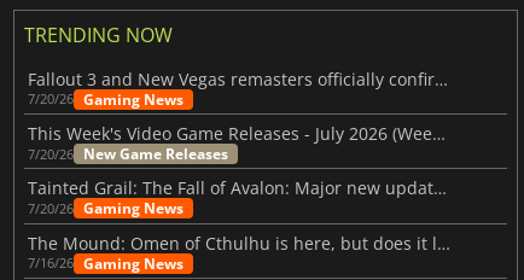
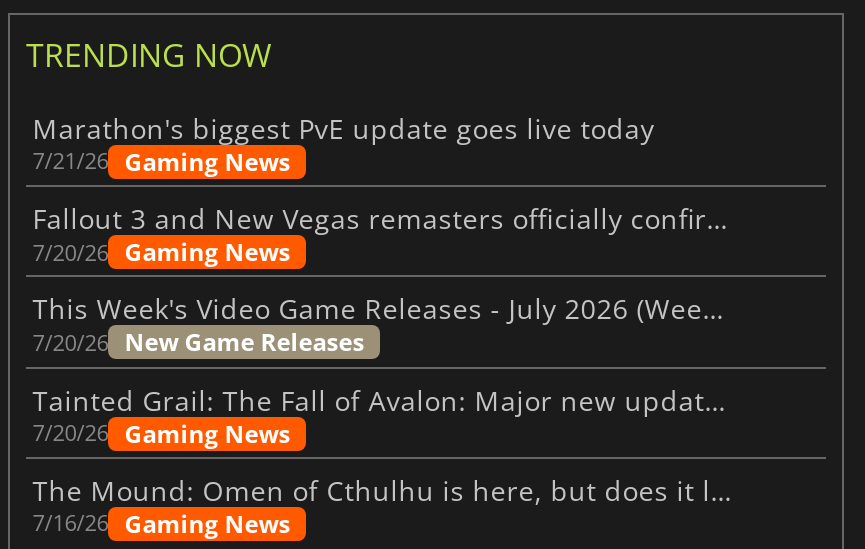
none -> [32,109,654,179] Marathon's biggest PvE update goes live today | 7/21/26 Gaming News

